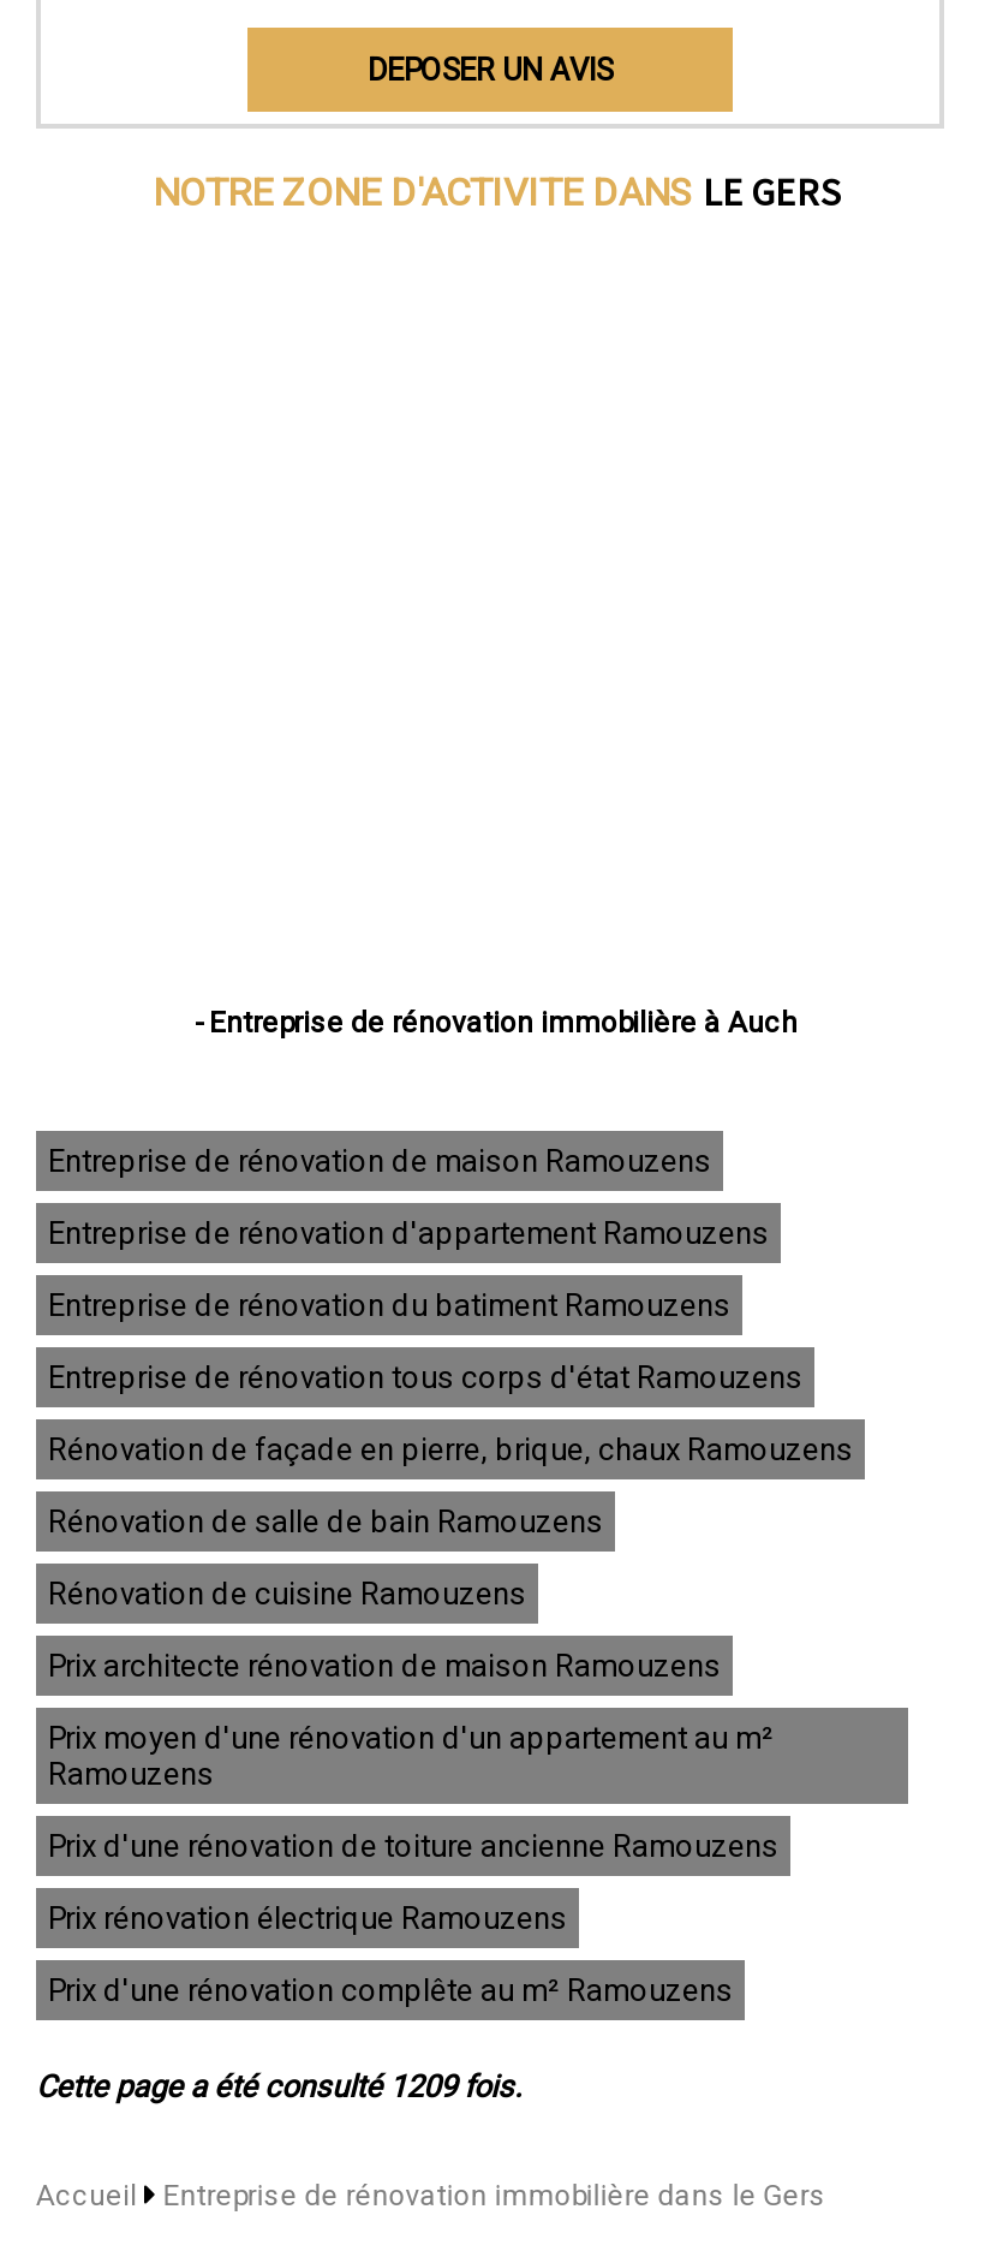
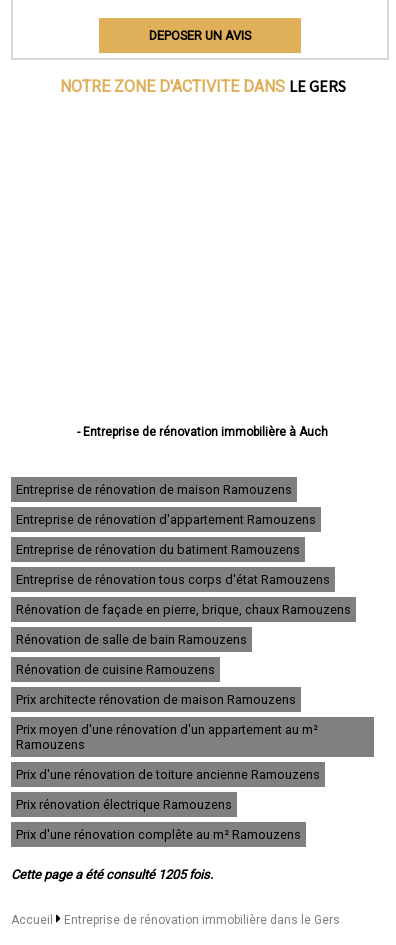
[36,2068,521,2104] Cette page a été consulté 1209 fois. -> [11,866,213,881] Cette page a été consulté 1205 fois.

